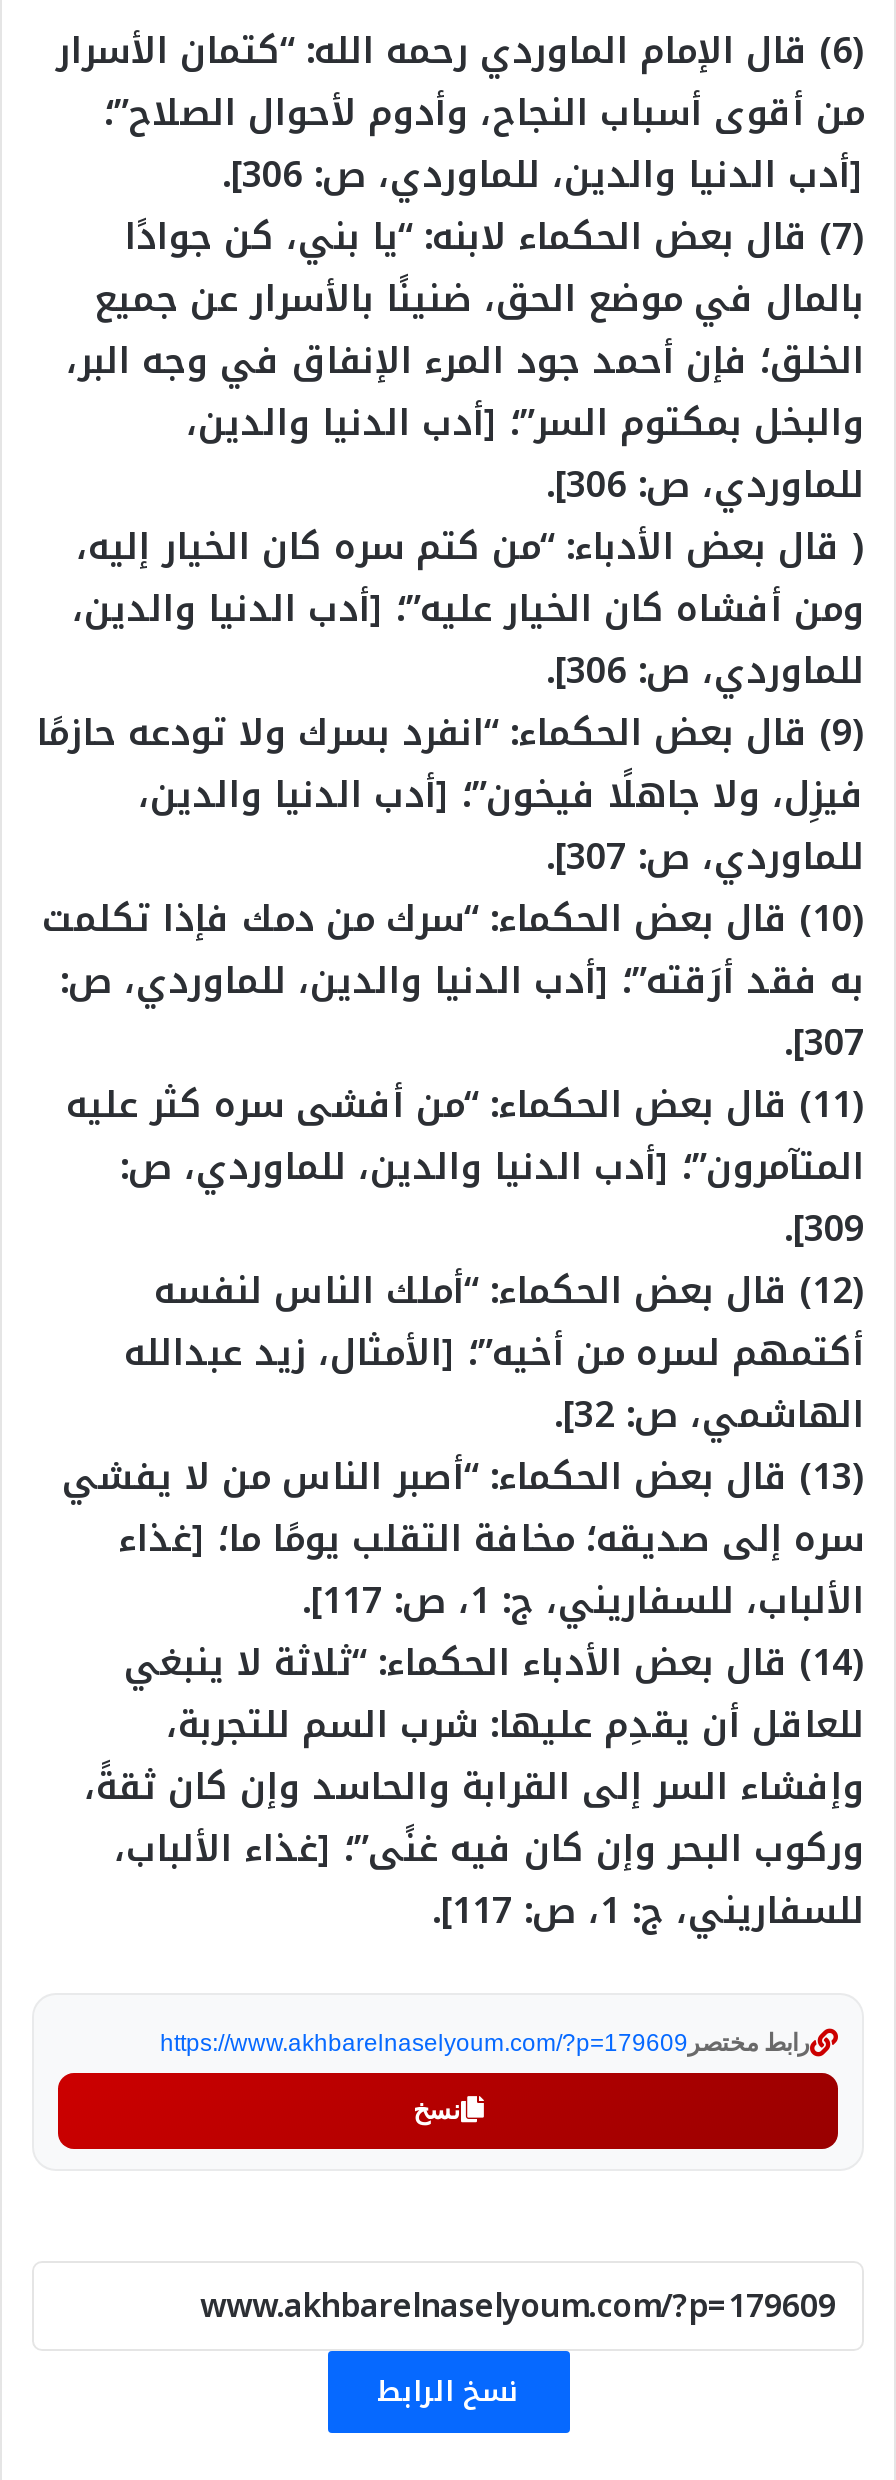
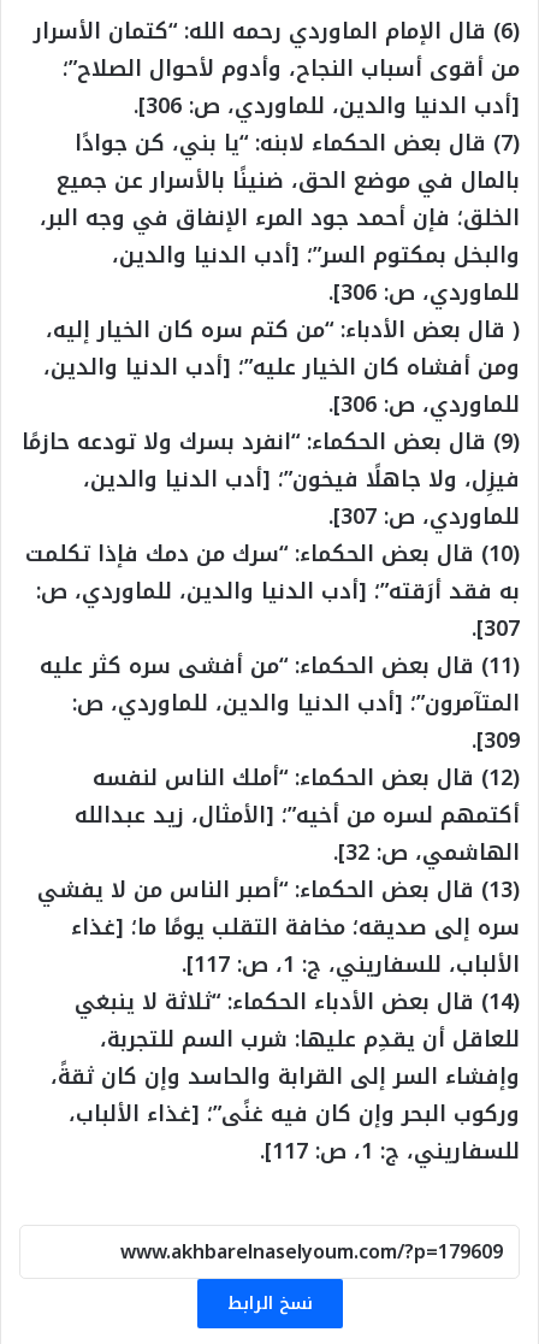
[160,2028,810,2124] رابط مختصر https://www.akhbarelnaselyoum.com/?p=179609 | نسخ -> none

